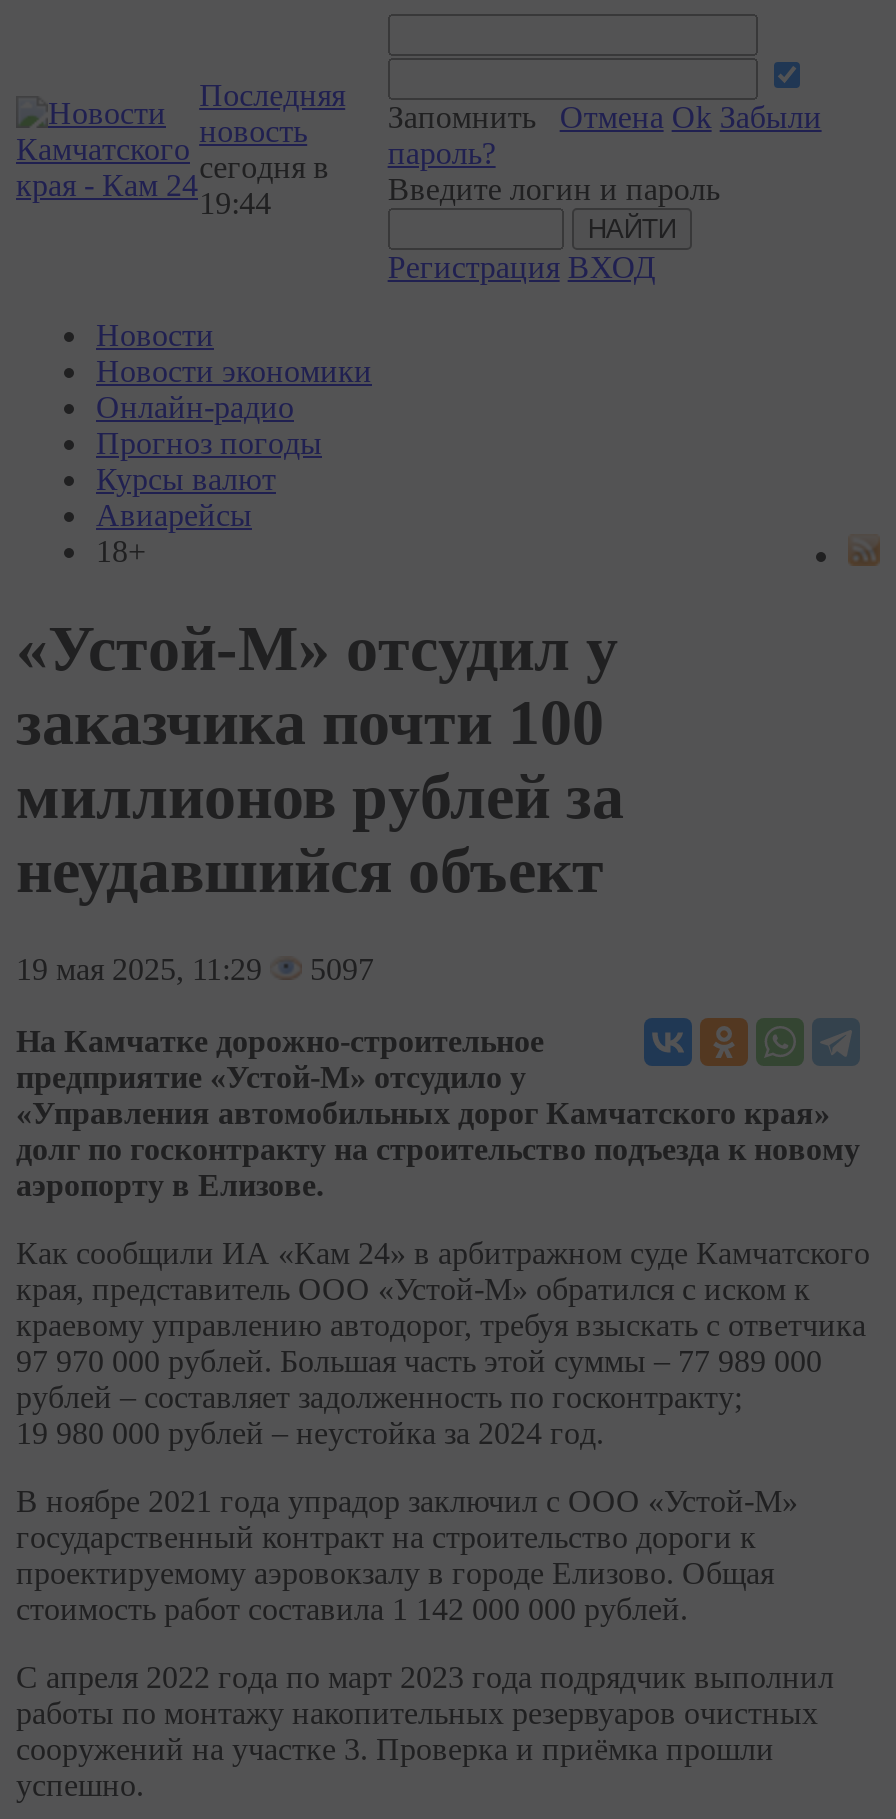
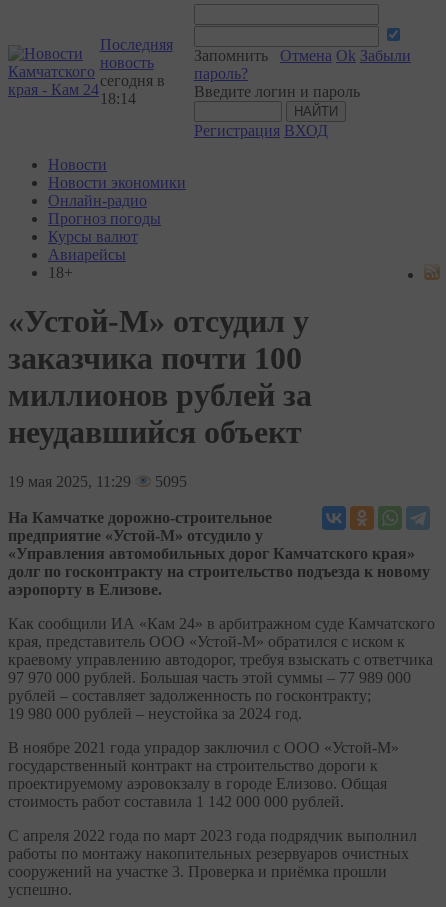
[199,186,271,220] 19:44 -> [100,90,136,107] 18:14
[16,952,374,986] 19 мая 2025, 11:29 5097 -> [8,473,187,490] 19 мая 2025, 11:29 5095

